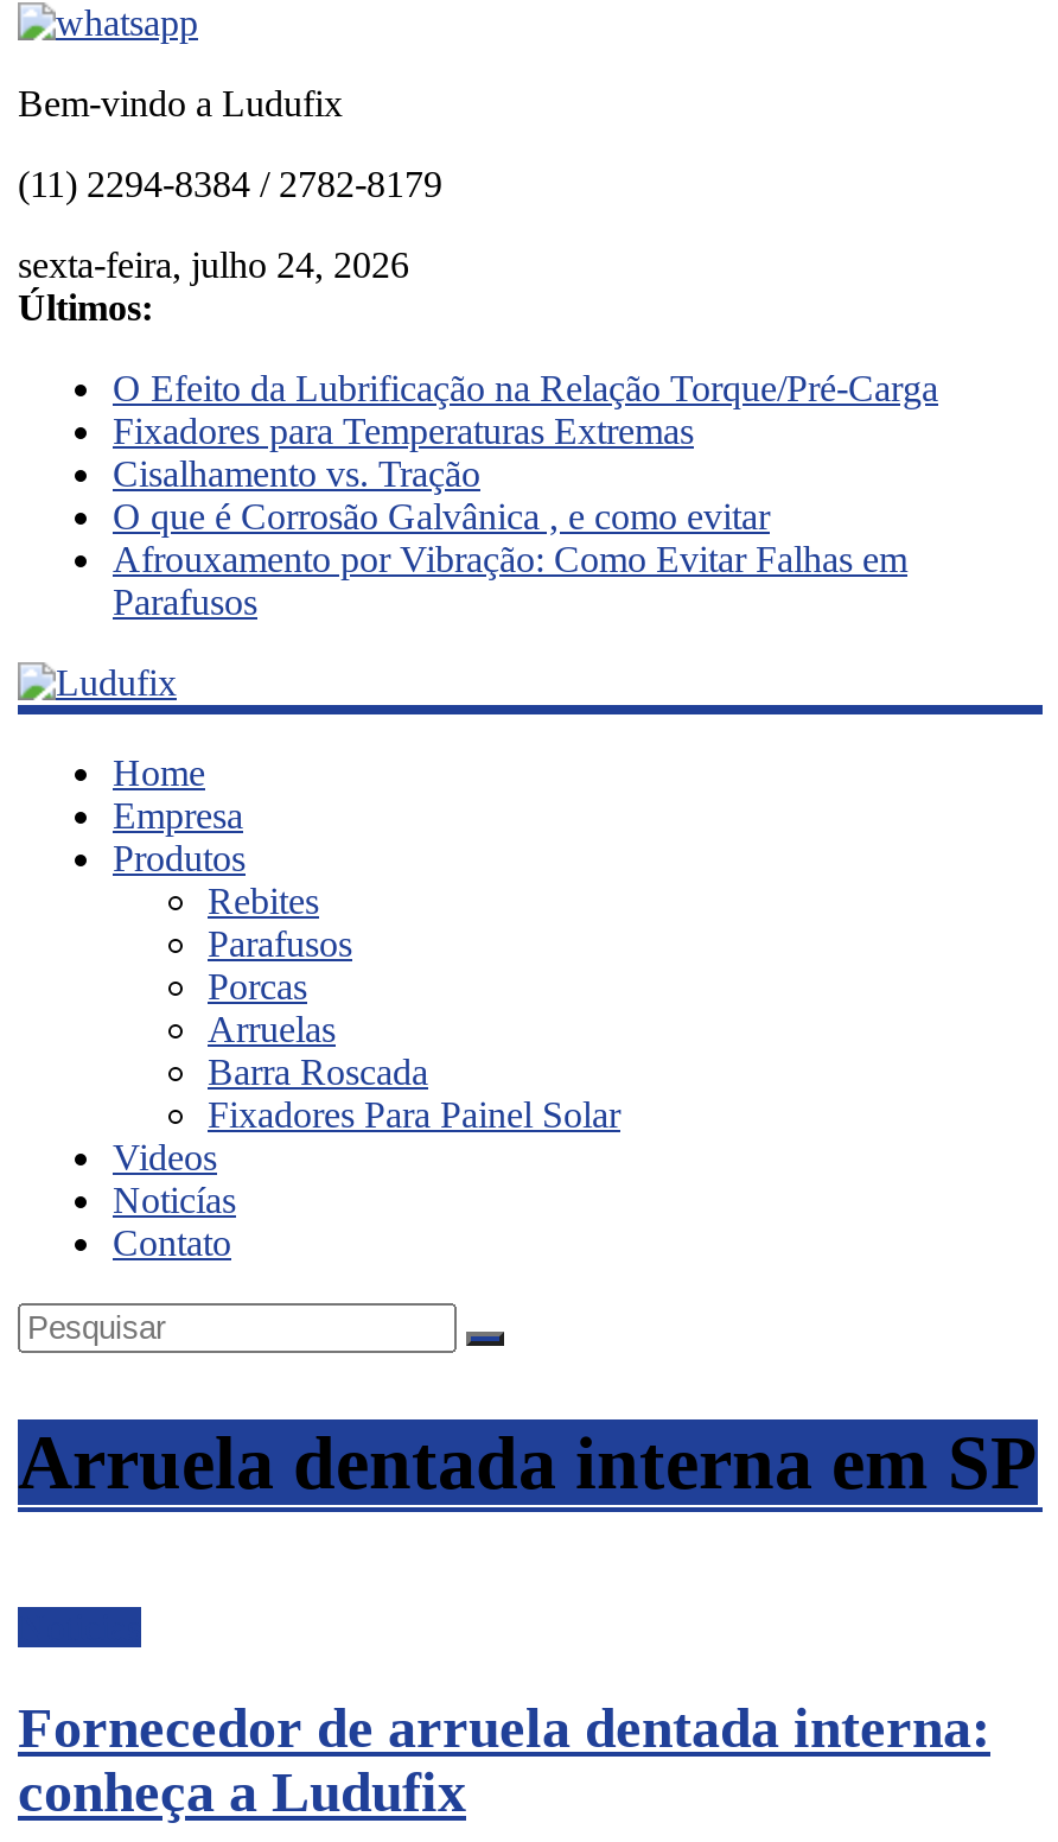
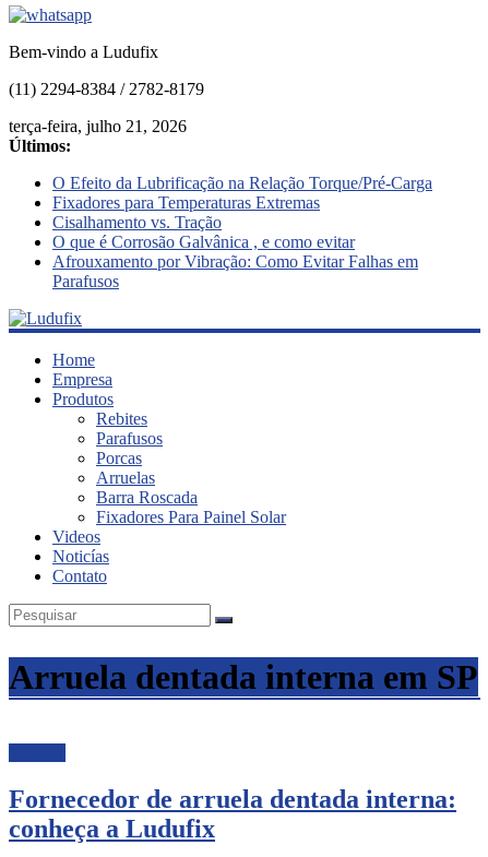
[18,244,409,285] sexta-feira, julho 24, 2026 -> [9,117,187,135] terça-feira, julho 21, 2026

